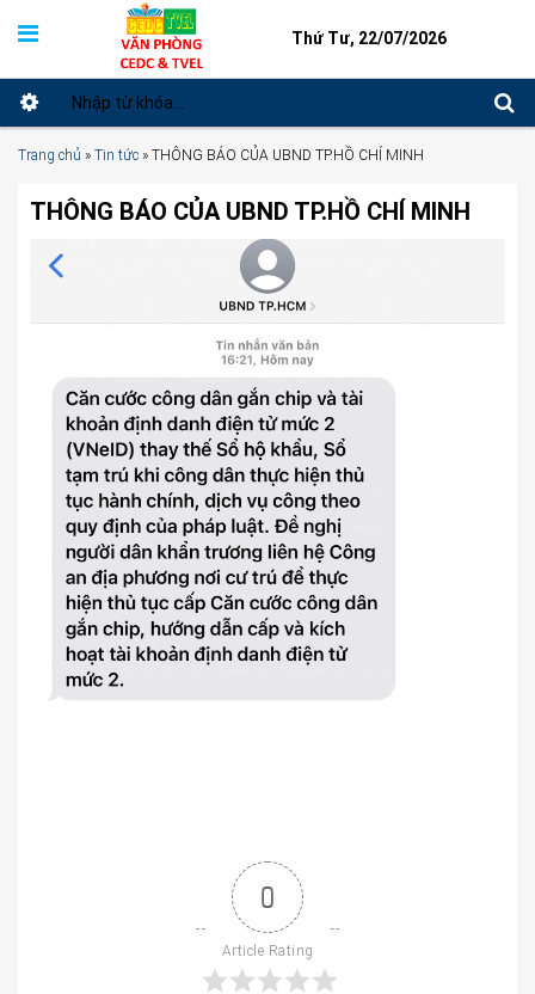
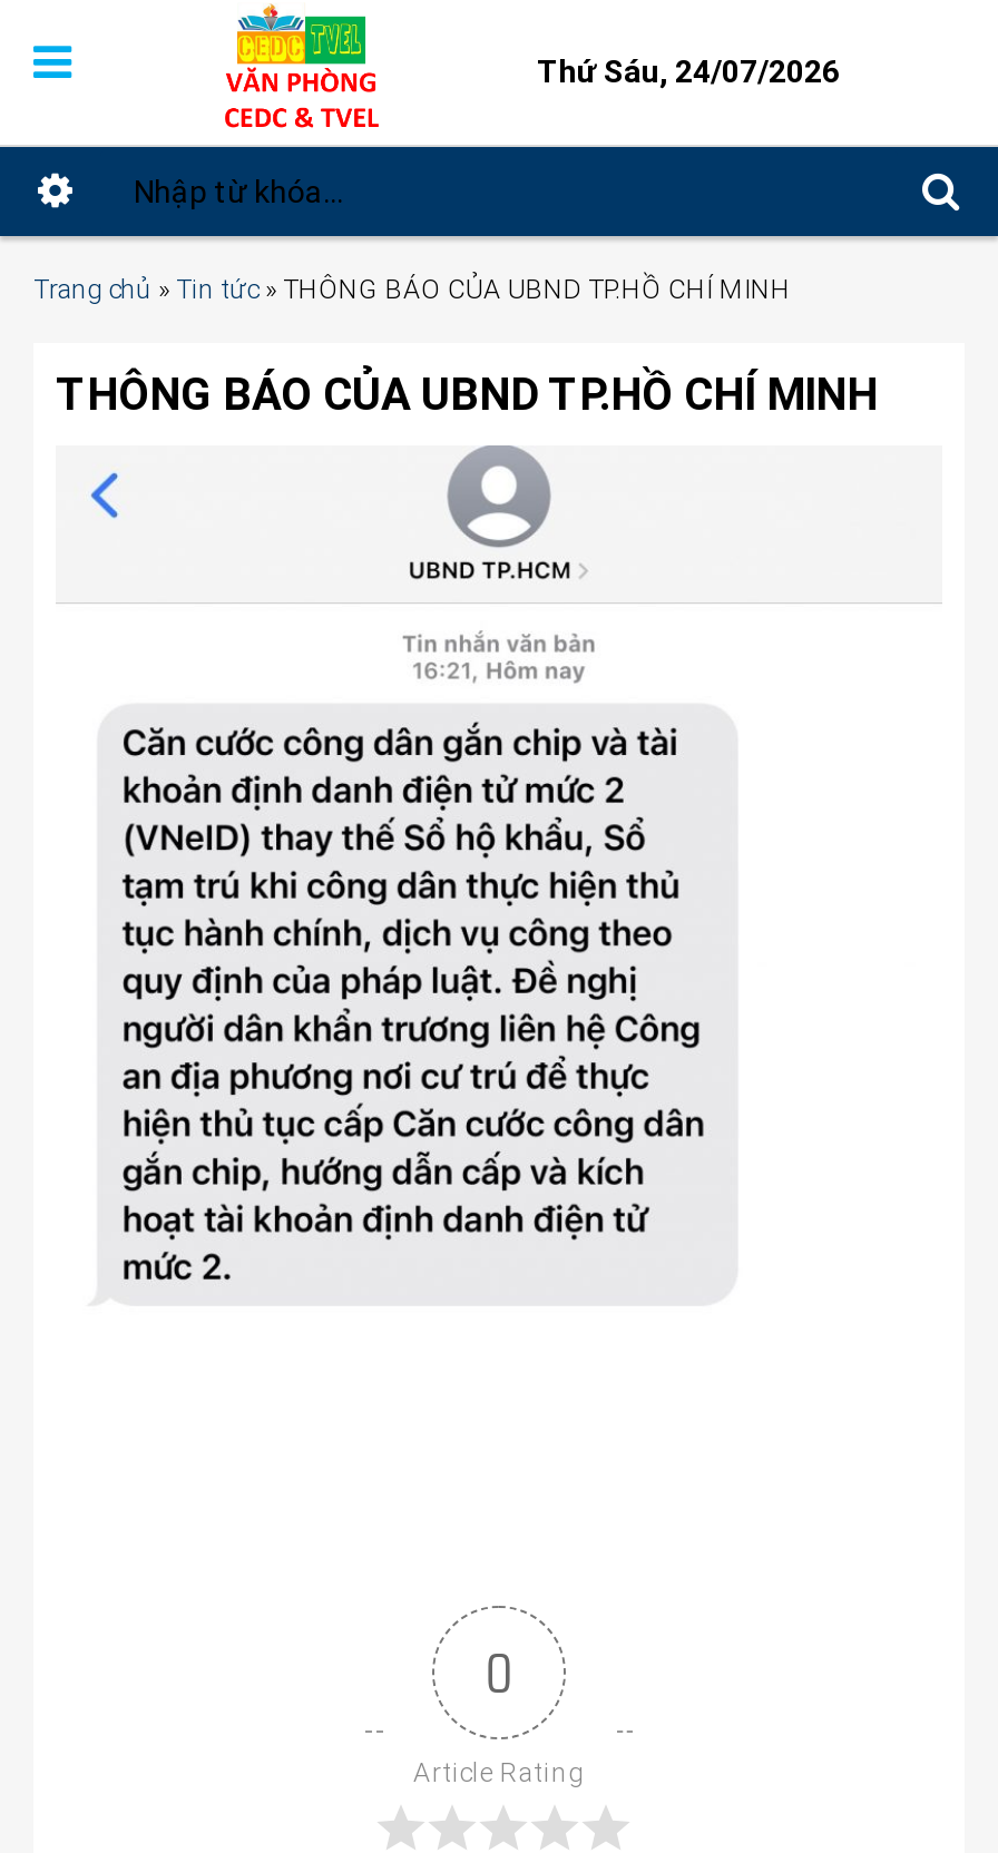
[291,29,447,48] Thứ Tư, 22/07/2026 -> [537,53,840,89] Thứ Sáu, 24/07/2026

